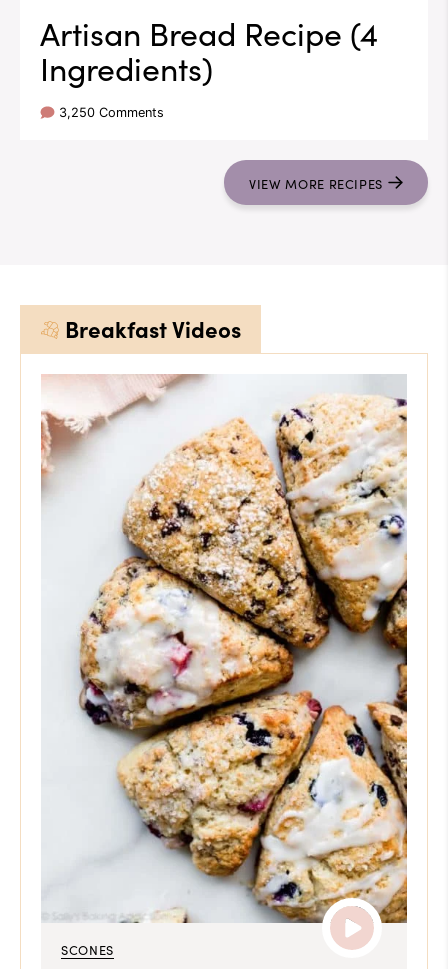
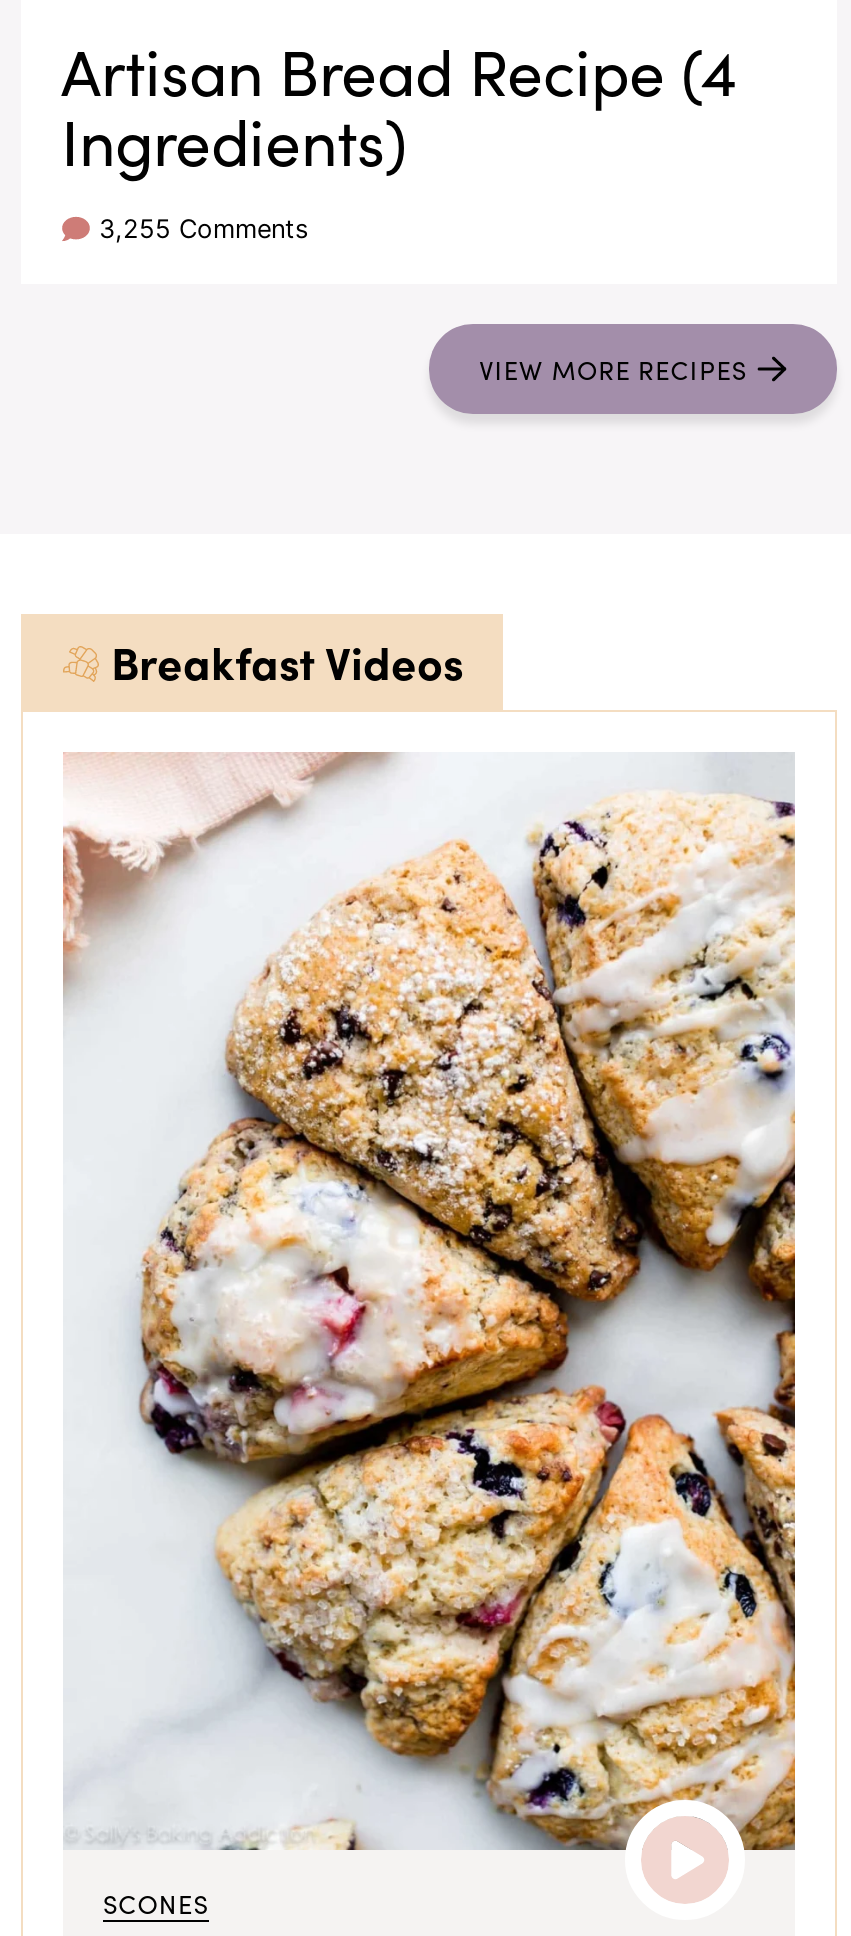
[59,105,164,120] 3,250 Comments -> [99,213,309,243] 3,255 Comments

